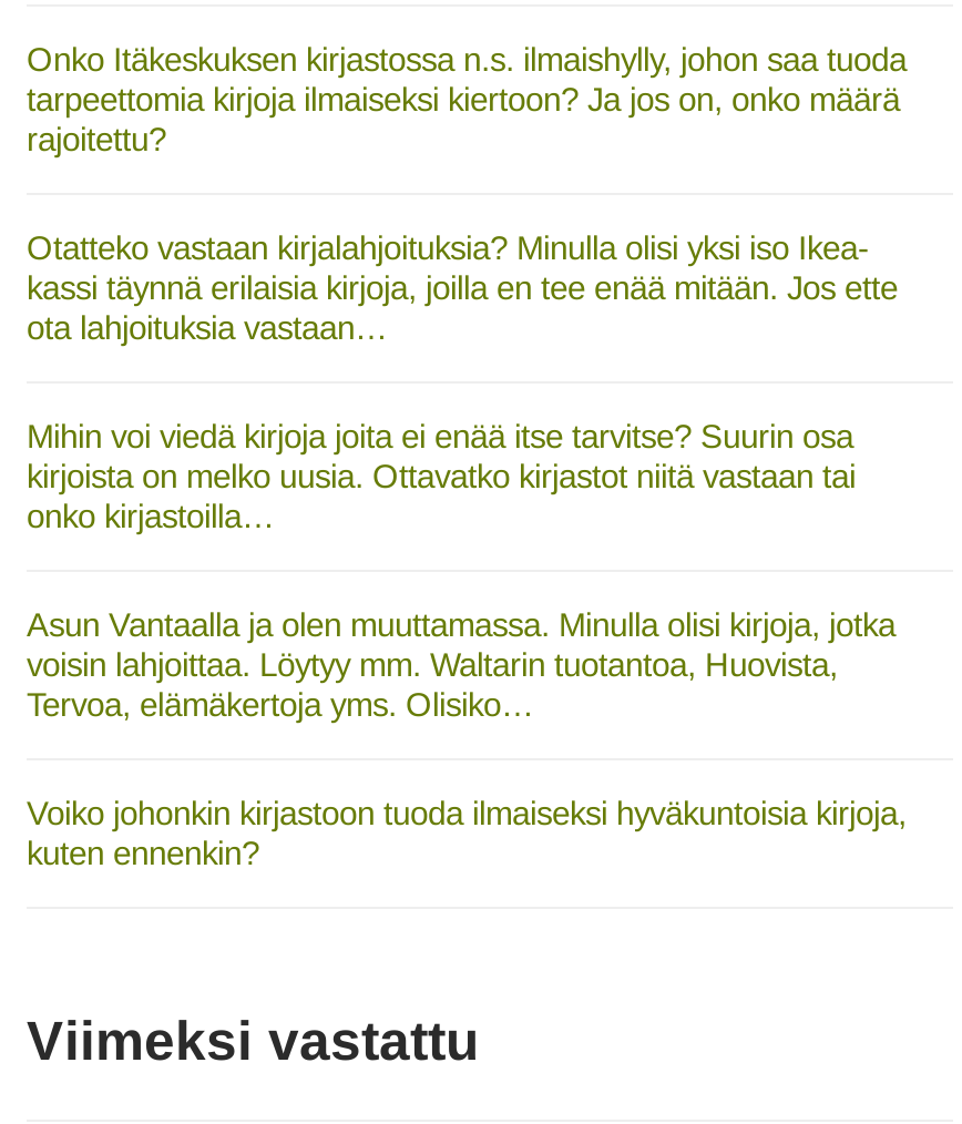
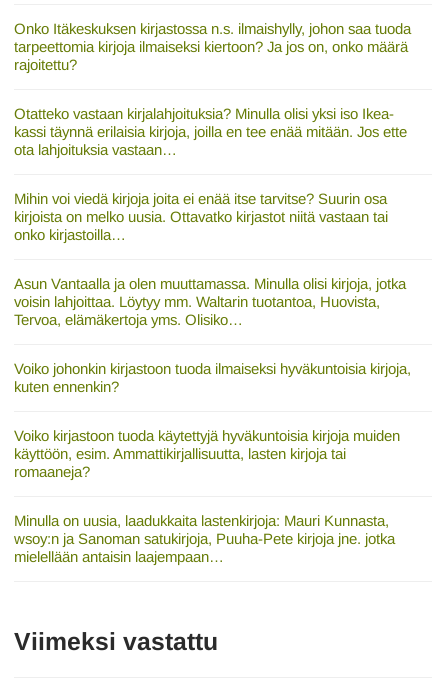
none -> [14,427,400,565] Voiko kirjastoon tuoda käytettyjä hyväkuntoisia kirjoja muiden | käyttöön, esim. Ammattikirjallisuutta, lasten kirjoja tai | romaaneja? | Minulla on uusia, laadukkaita lastenkirjoja: Mauri Kunnasta, | wsoy:n ja Sanoman satukirjoja, Puuha-Pete kirjoja jne. jotka | mielellään antaisin laajempaan…

